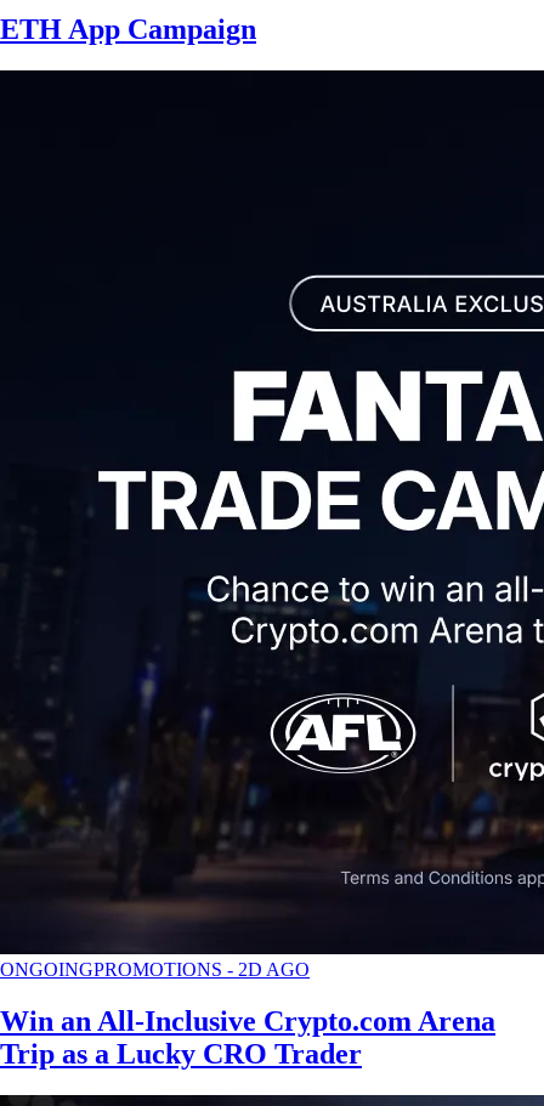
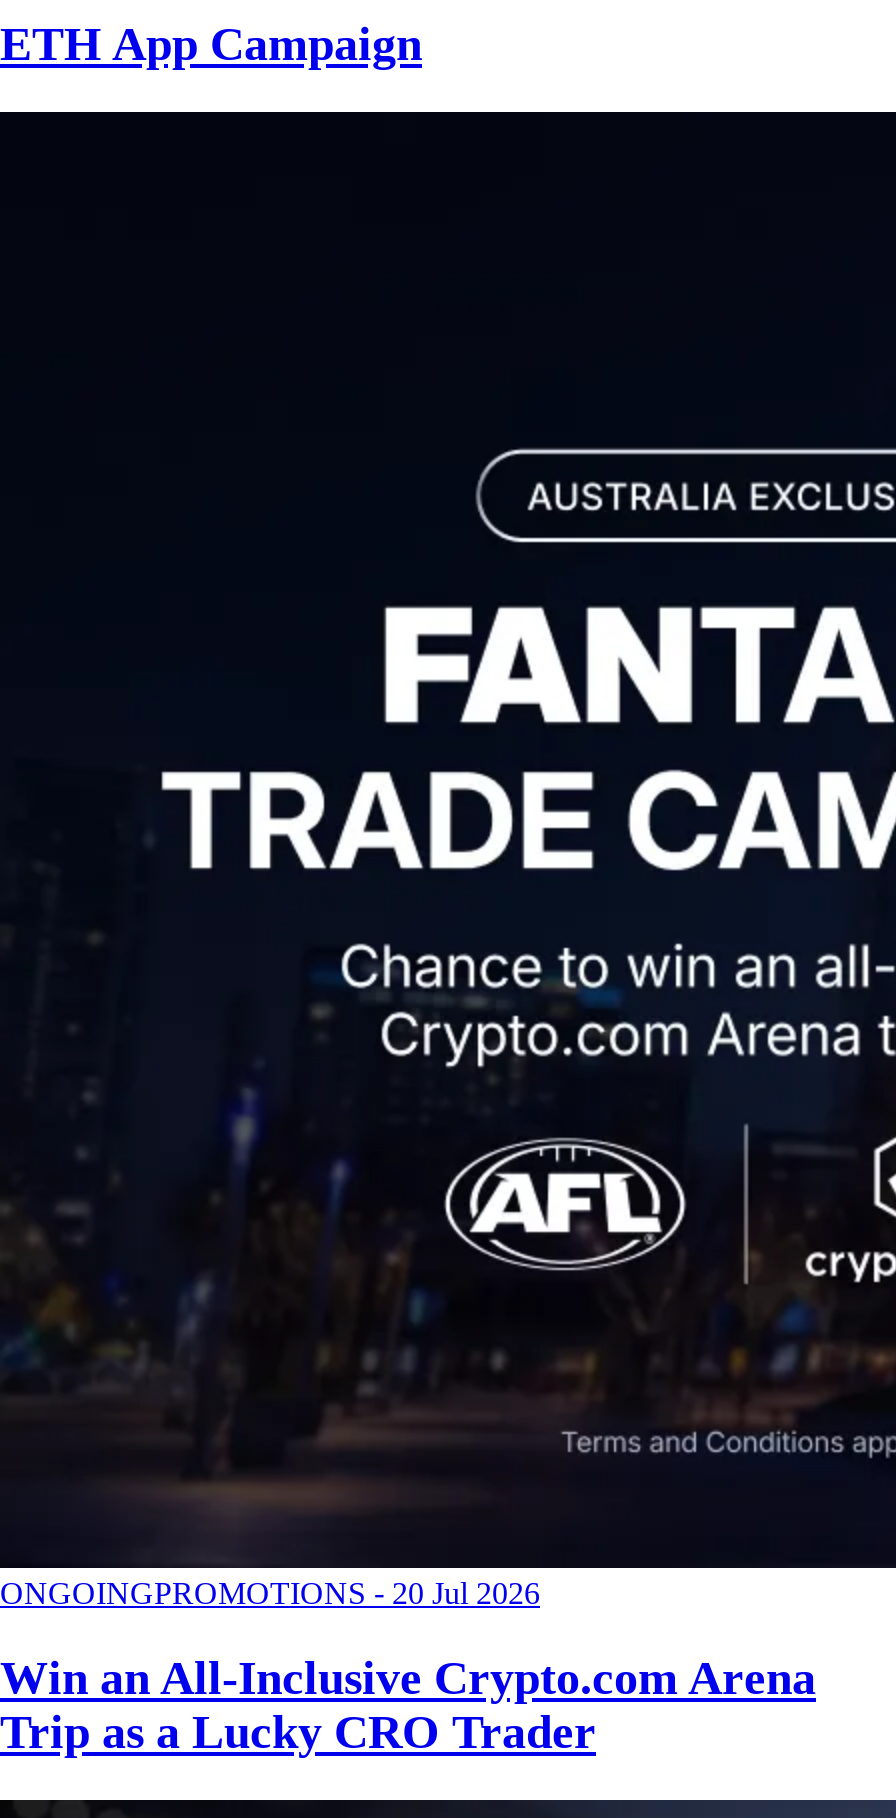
[0,959,310,979] ONGOINGPROMOTIONS - 2D AGO -> [0,1575,540,1609] ONGOINGPROMOTIONS - 20 Jul 2026

